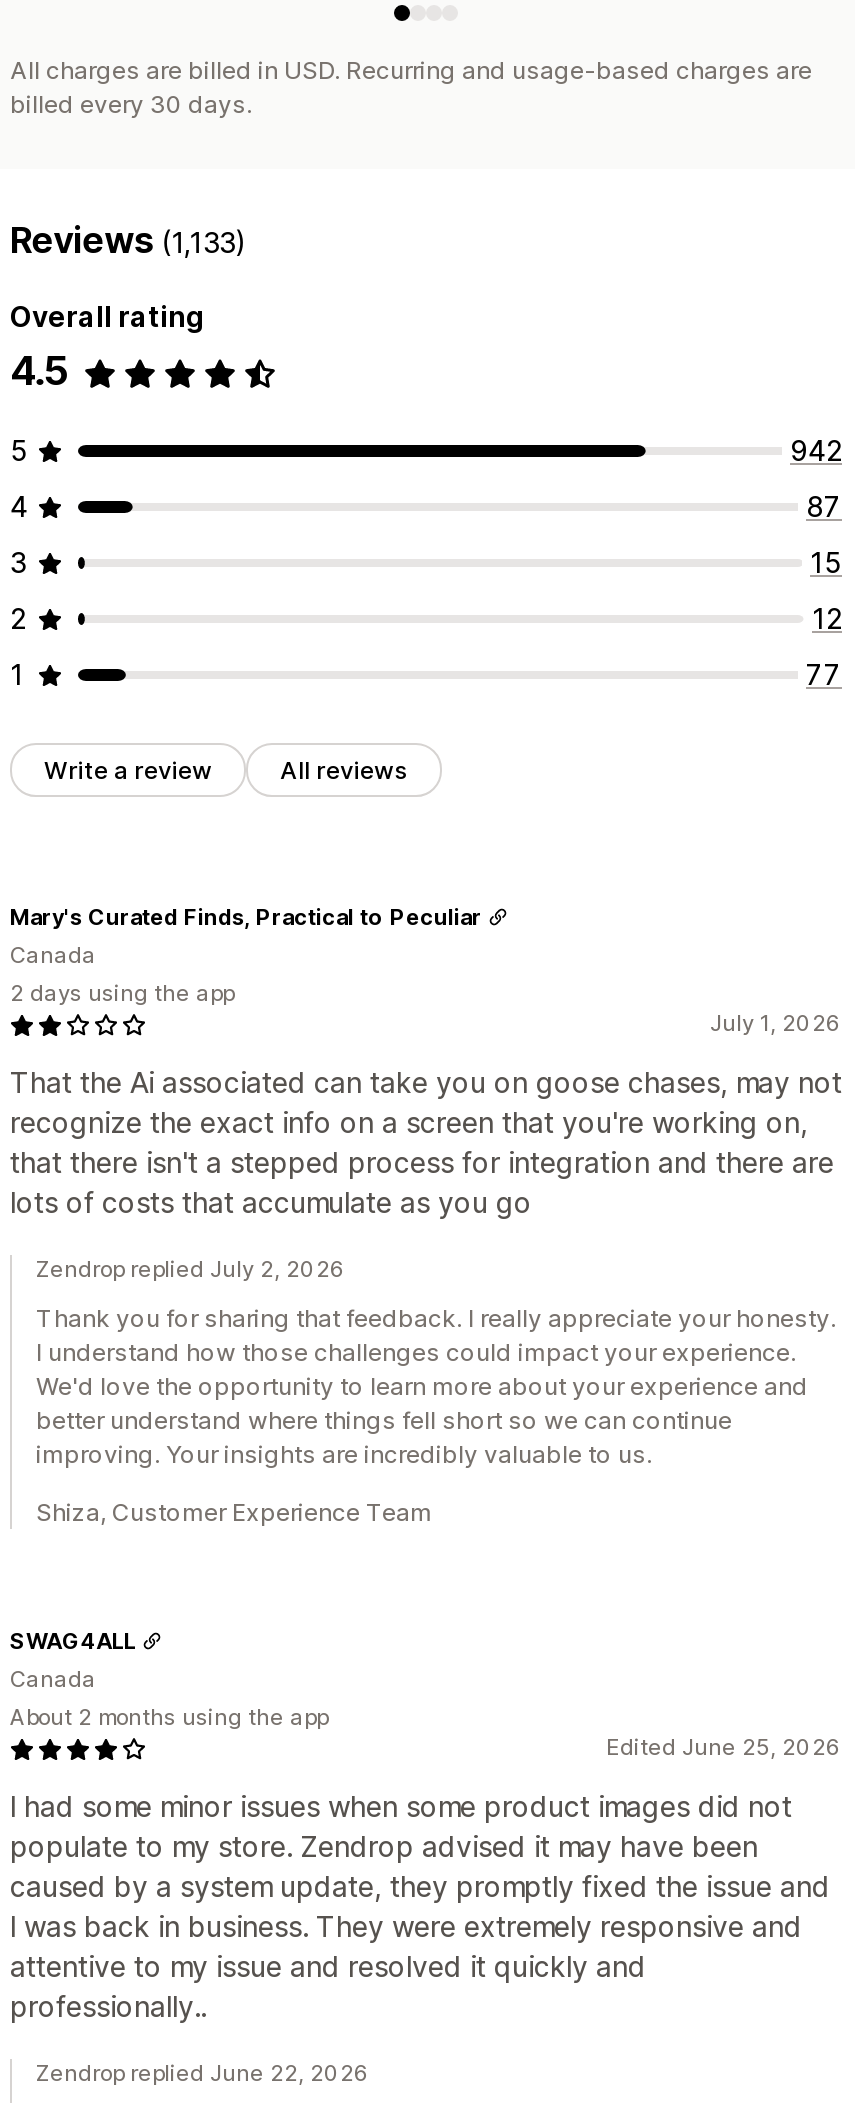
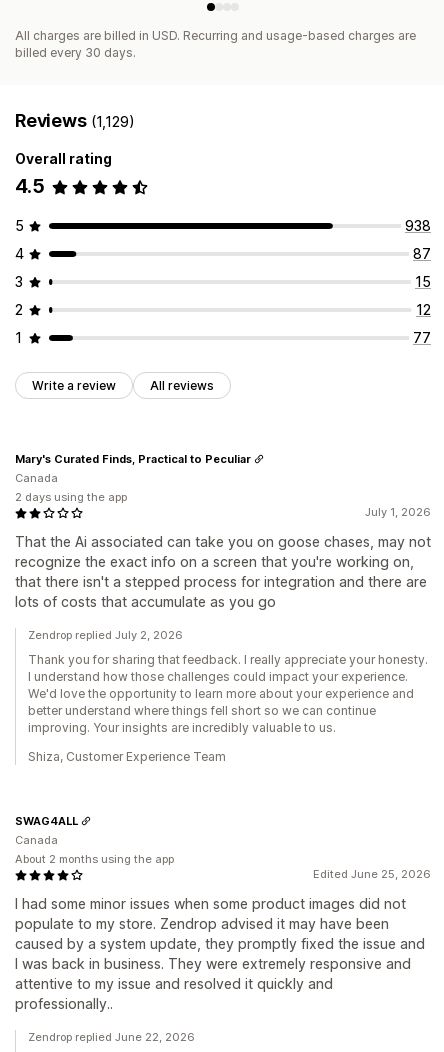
[10,220,247,262] Reviews (1,133) -> [15,110,135,131] Reviews (1,129)
[790,434,842,468] 942 -> [405,217,431,234] 938

